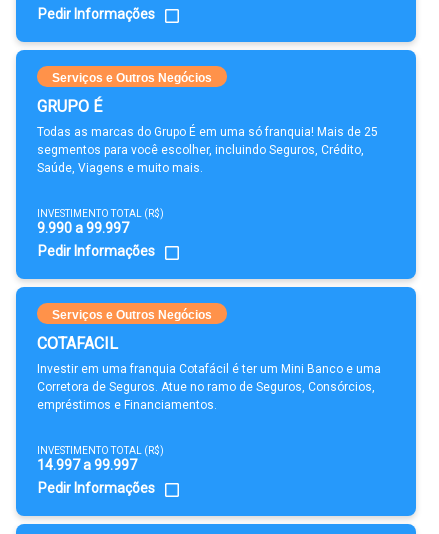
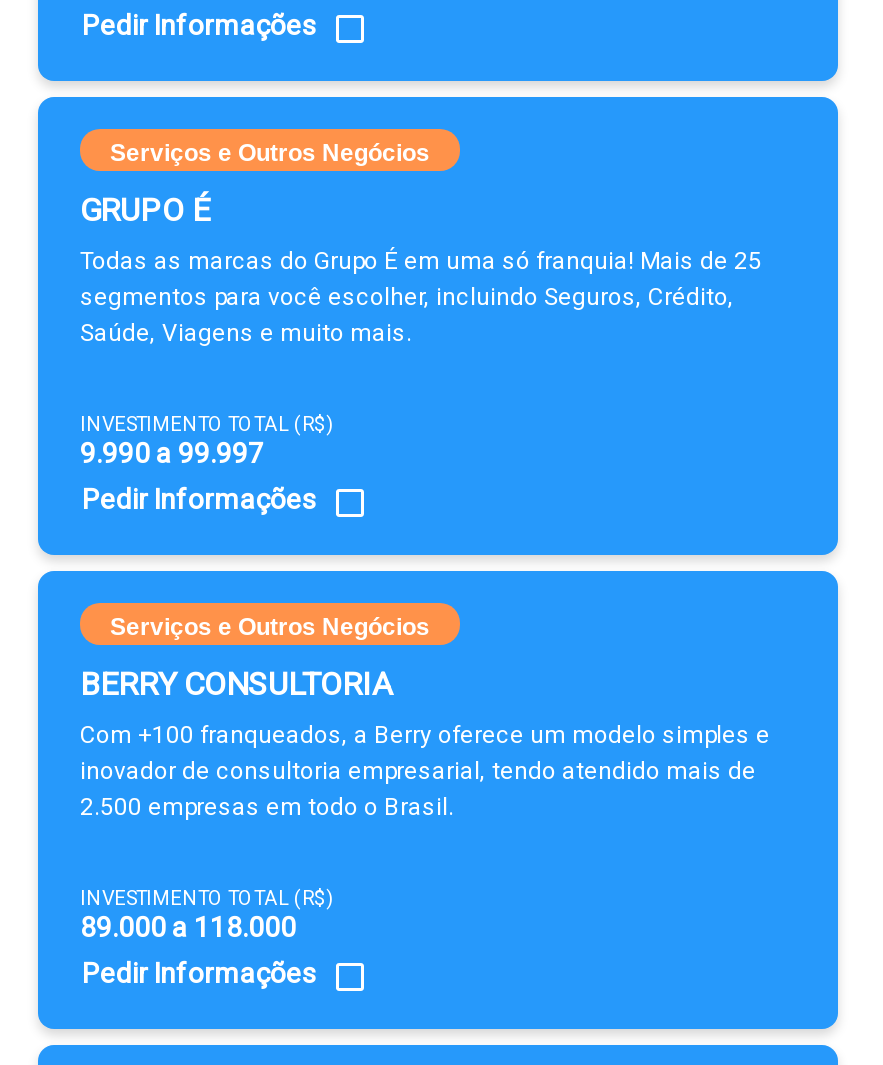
[37,333,118,352] COTAFACIL -> [80,664,392,702] BERRY CONSULTORIA
[37,361,381,411] Investir em uma franquia Cotafácil é ter um Mini Banco e uma | Corretora de Seguros. Atue no ramo de Seguros, Consórcios, | empréstimos e Financiamentos. -> [80,720,770,820] Com +100 franqueados, a Berry oferece um modelo simples e | inovador de consultoria empresarial, tendo atendido mais de | 2.500 empresas em todo o Brasil.
[37,456,137,472] 14.997 a 99.997 -> [80,910,296,942] 89.000 a 118.000

